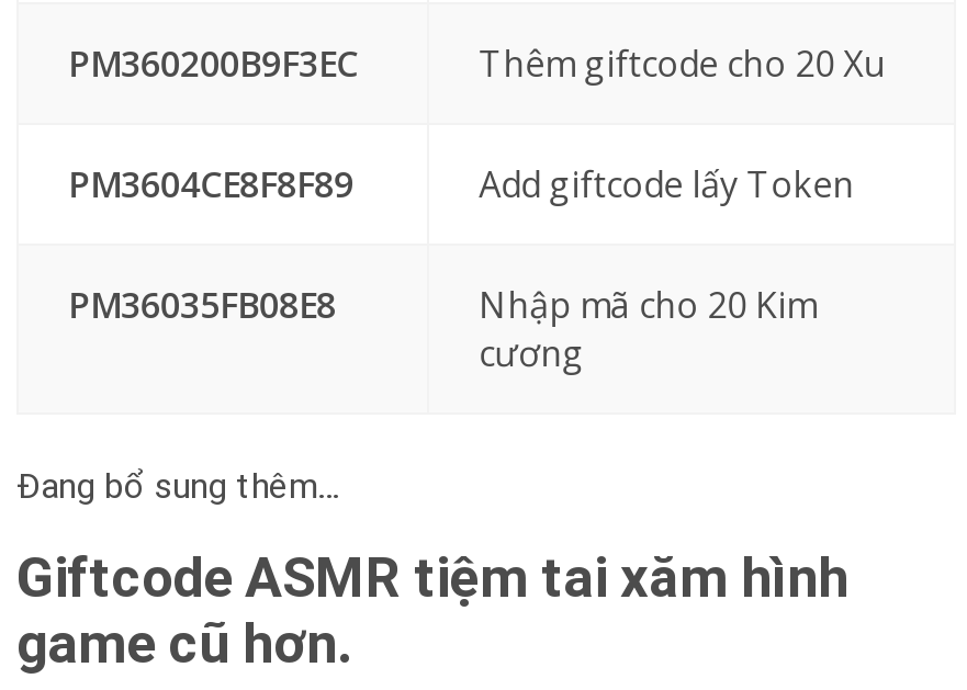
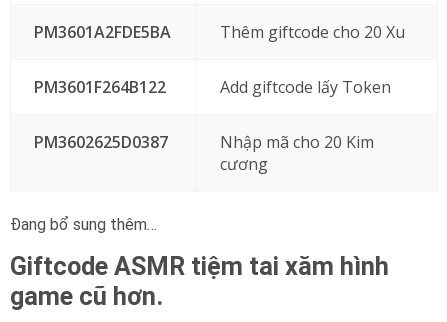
[68,39,358,88] PM360200B9F3EC -> [34,21,171,43] PM3601A2FDE5BA
[68,160,354,208] PM3604CE8F8F89 -> [34,76,166,98] PM3601F264B122
[68,281,336,329] PM36035FB08E8 -> [34,131,168,153] PM3602625D0387

